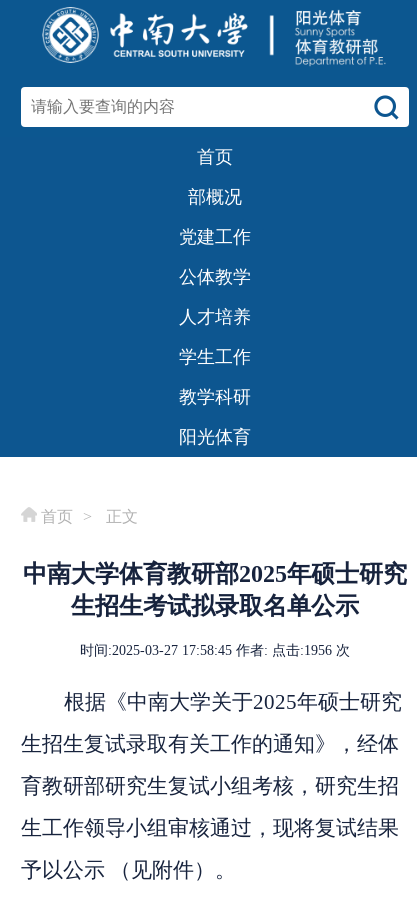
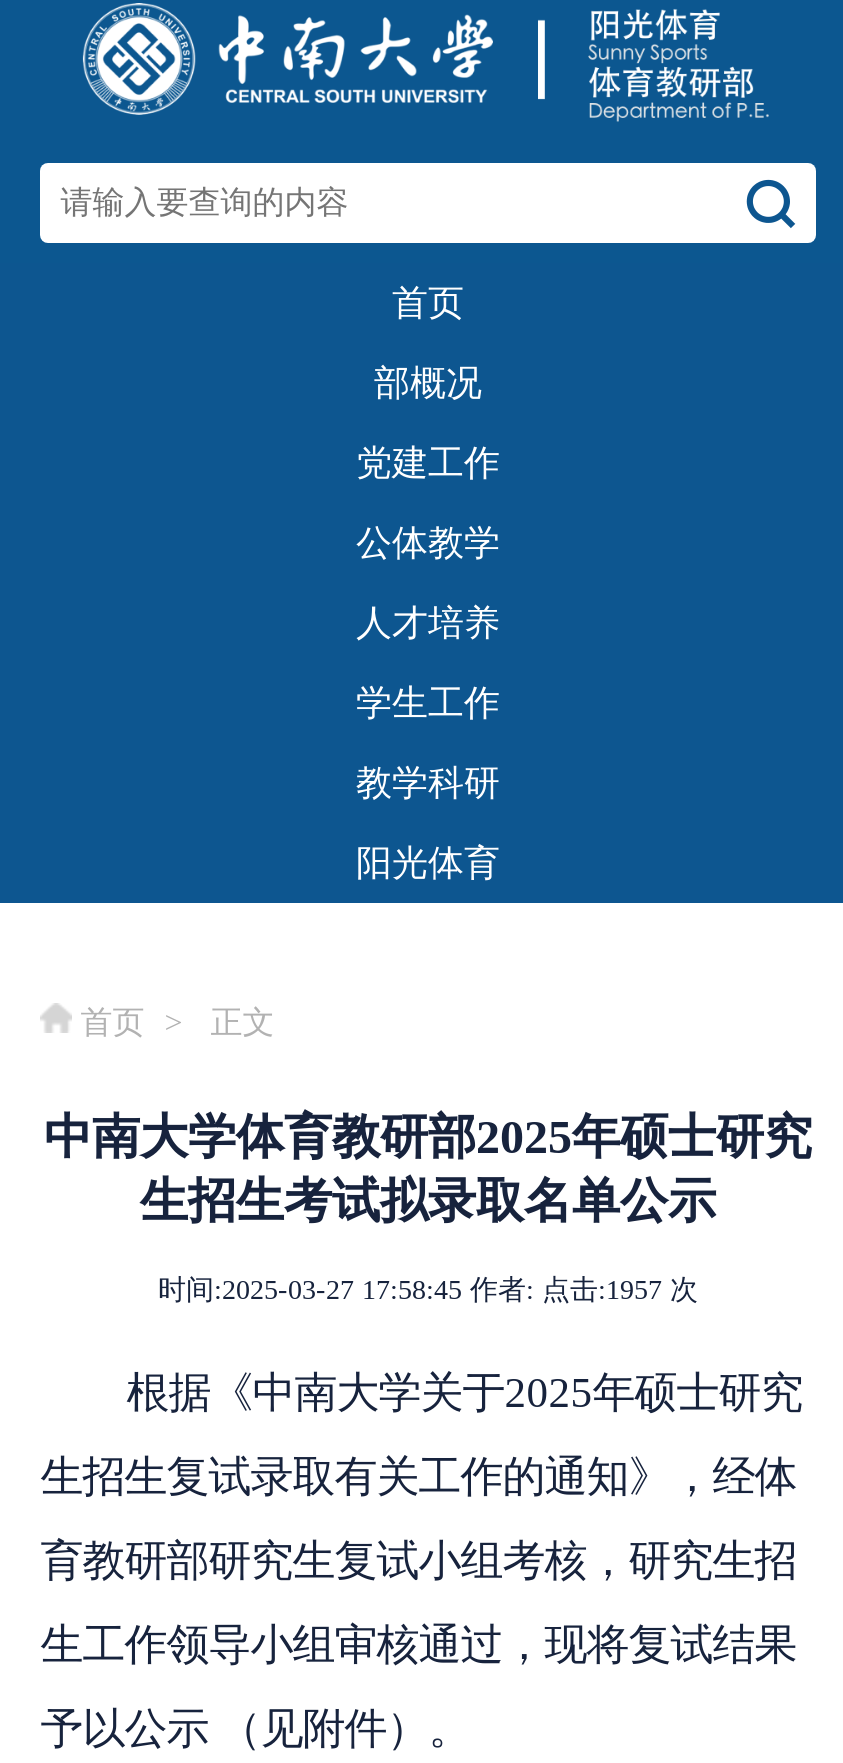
[80,643,350,658] 时间:2025-03-27 17:58:45 作者: 点击:1956次 -> [158,1275,698,1305] 时间:2025-03-27 17:58:45 作者: 点击:1957次

